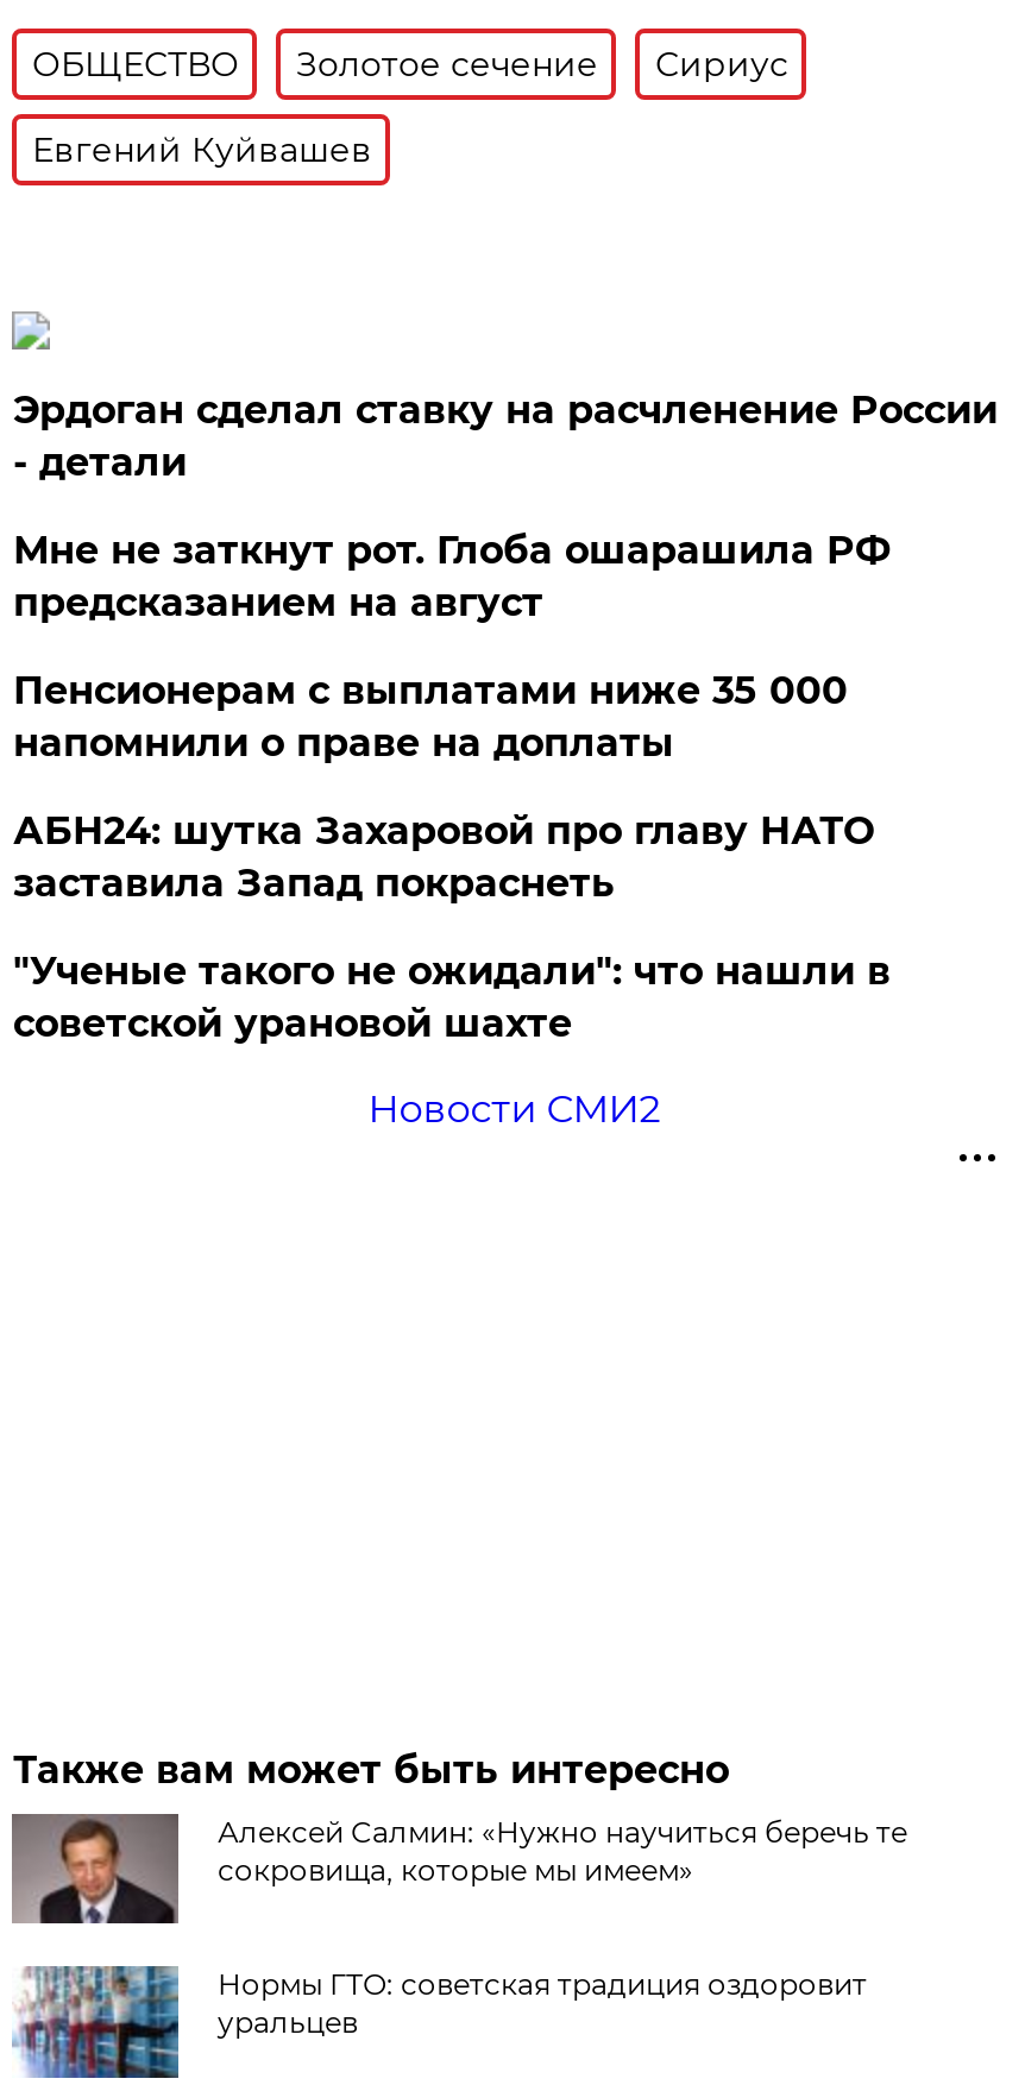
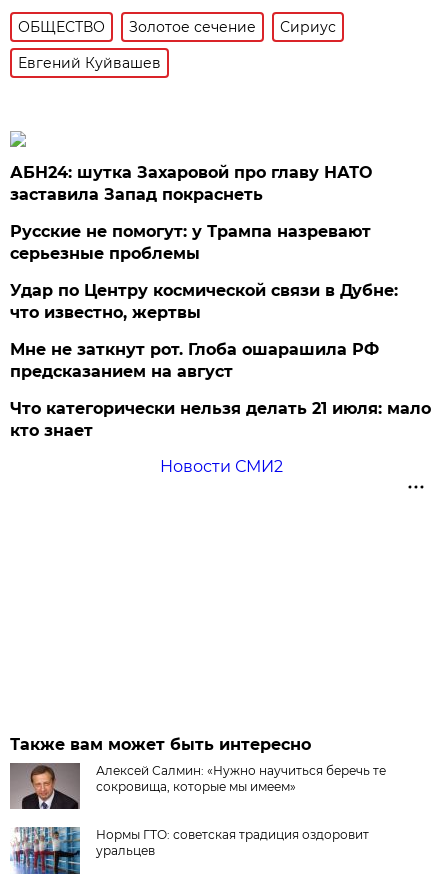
[13,388,997,766] Эрдоган сделал ставку на расчленение России | - детали | Пенсионерам с выплатами ниже 35 000 | напомнили о праве на доплаты -> none
moved [13,529,890,626] -> [10,340,379,381]: Мне не заткнут рот. Глоба ошарашила РФ | предсказанием на август
moved [13,809,874,907] -> [10,163,372,204]: АБН24: шутка Захаровой про главу НАТО | заставила Запад покраснеть
[13,949,890,1047] "Ученые такого не ожидали": что нашли в | советской урановой шахте -> [10,222,431,440] Русские не помогут: у Трампа назревают | серьезные проблемы | Удар по Центру космической связи в Дубне: | что известно, жертвы | Что категорически нельзя делать 21 июля: мало | кто знает

